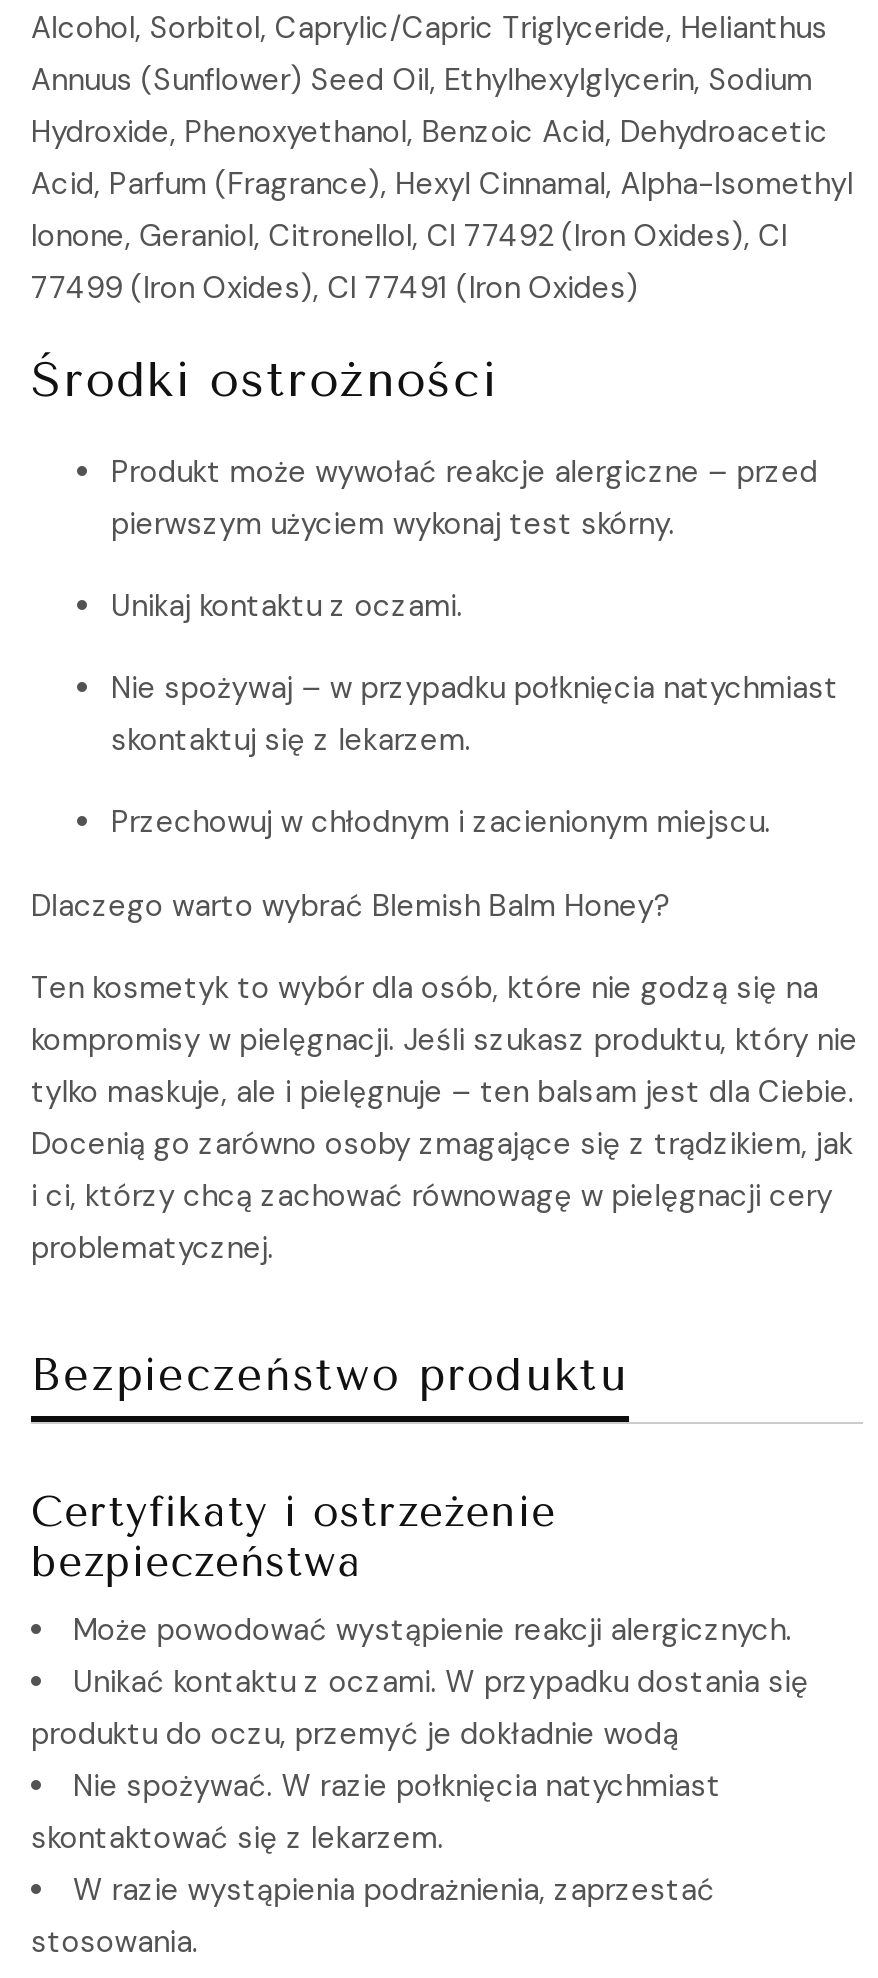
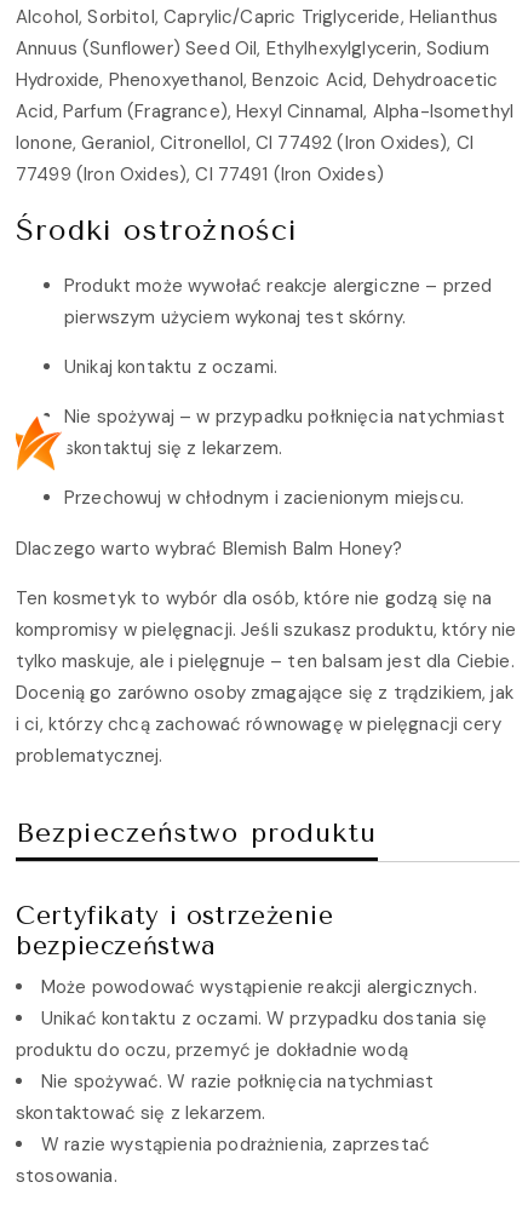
none -> [15,415,62,471] [image]

